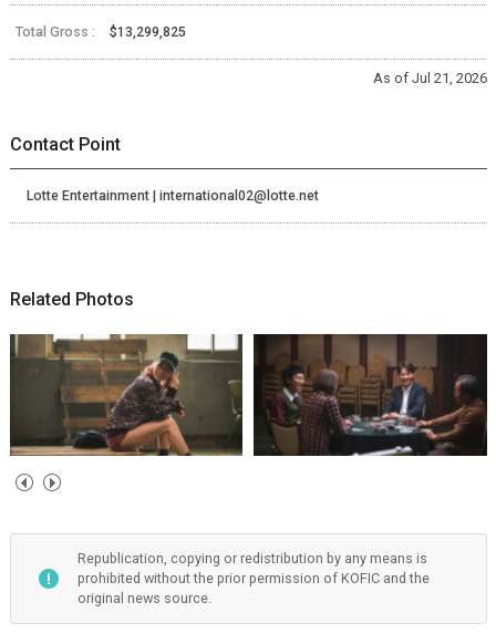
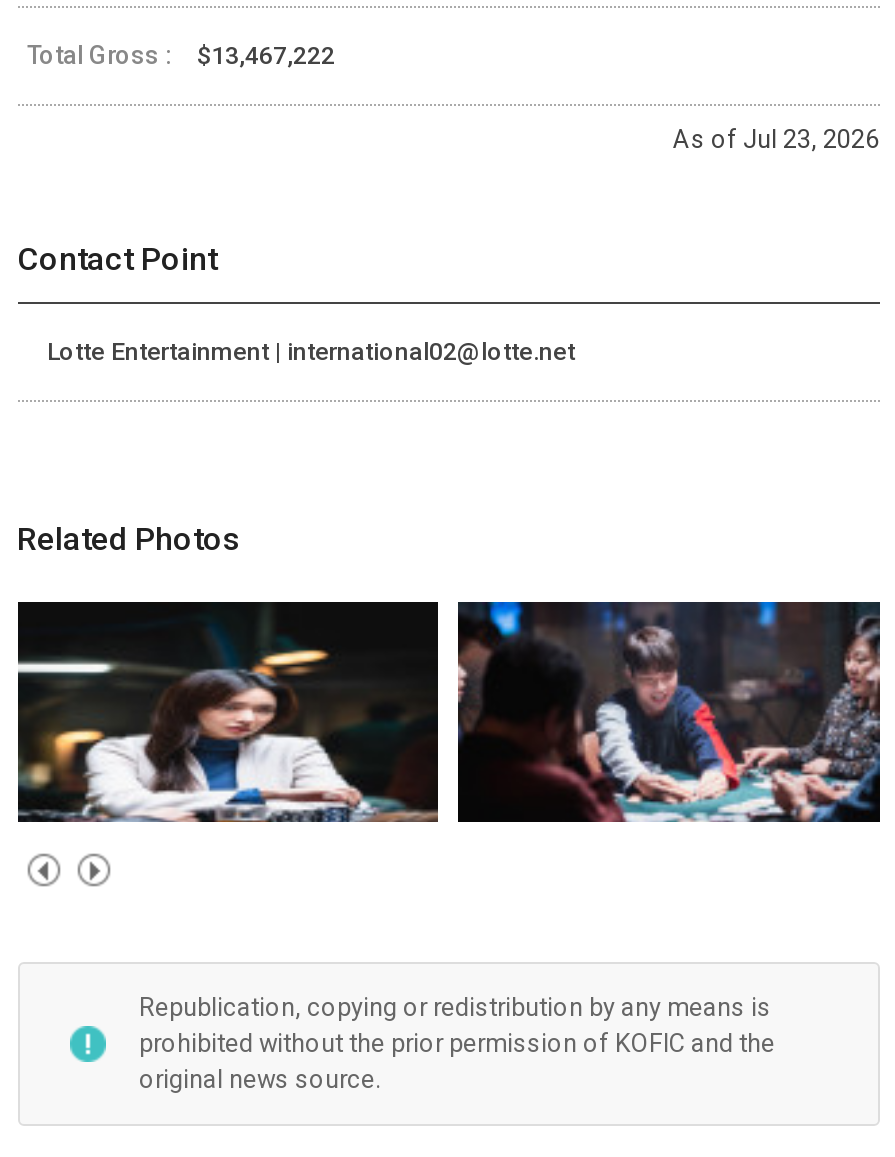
[15,24,185,40] Total Gross : $13,299,825 -> [27,41,335,71] Total Gross : $13,467,222
[373,70,487,87] As of Jul 21, 2026 -> [673,125,879,155] As of Jul 23, 2026
[10,333,242,457] [image] -> [18,600,438,824] [image]
[252,333,488,457] [image] -> [456,600,882,824] [image]

